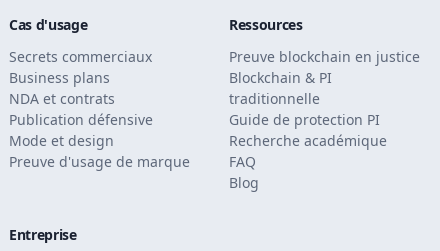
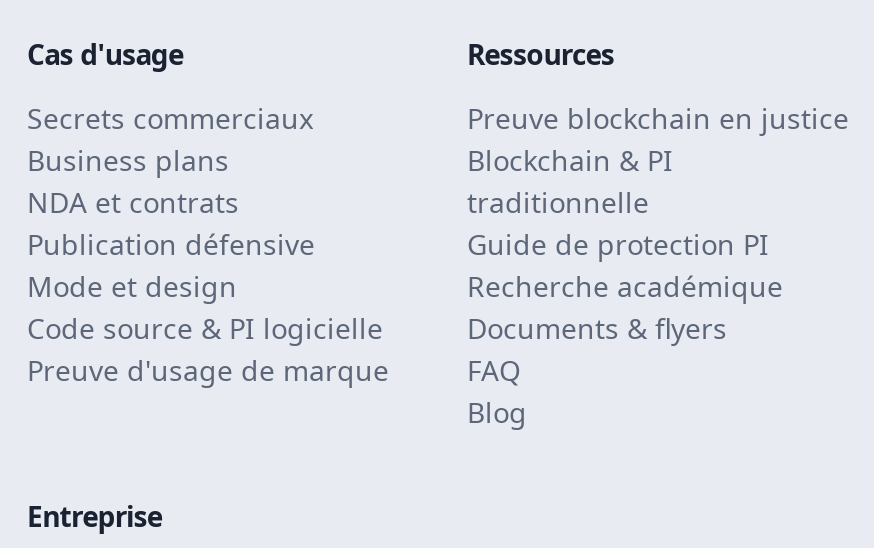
none -> [27,309,383,347] Code source & PI logicielle
none -> [467,309,727,347] Documents & flyers

